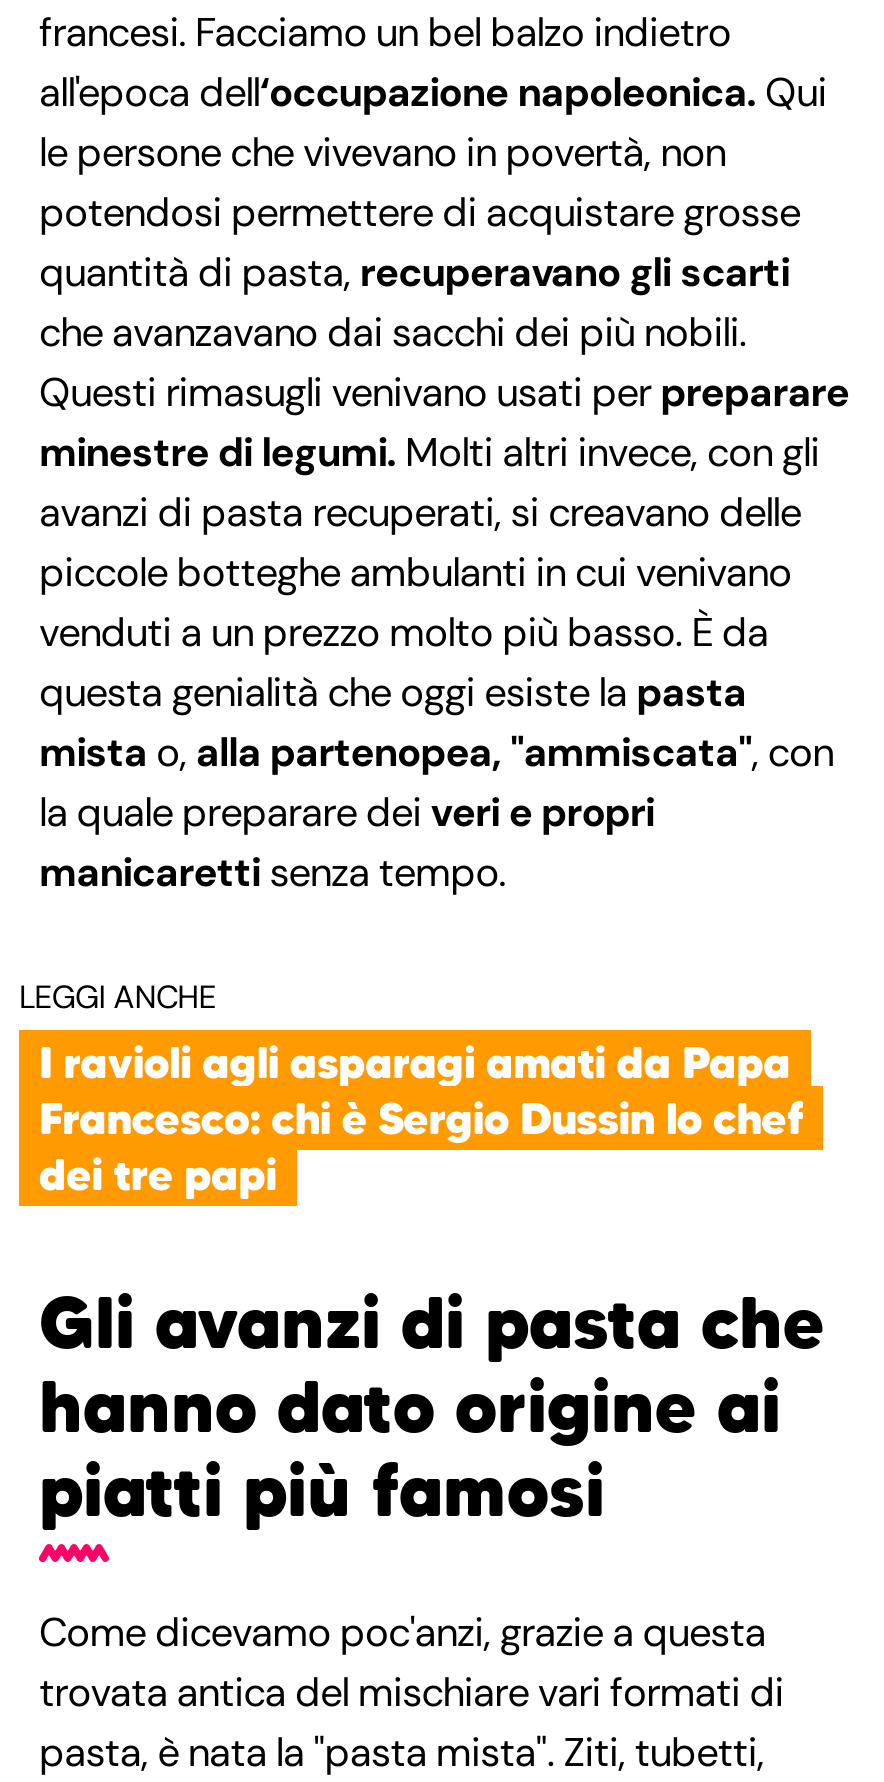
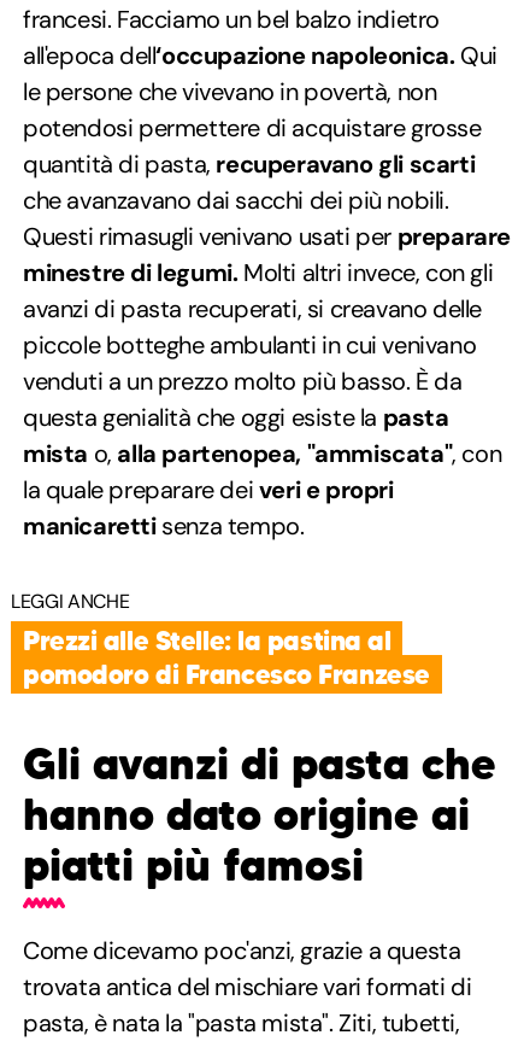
[39,1033,804,1201] I ravioli agli asparagi amati da Papa | Francesco: chi è Sergio Dussin lo chef | dei tre papi -> [23,623,430,691] Prezzi alle Stelle: la pastina al | pomodoro di Francesco Franzese

